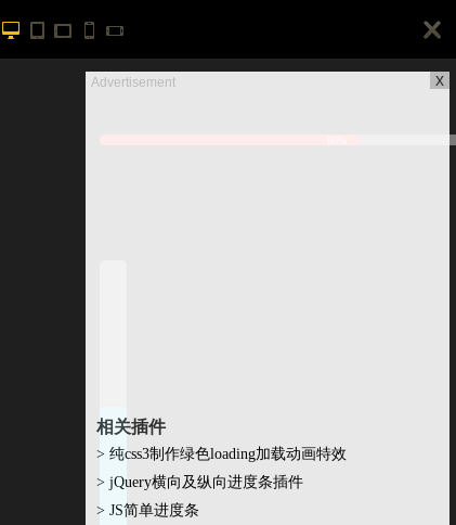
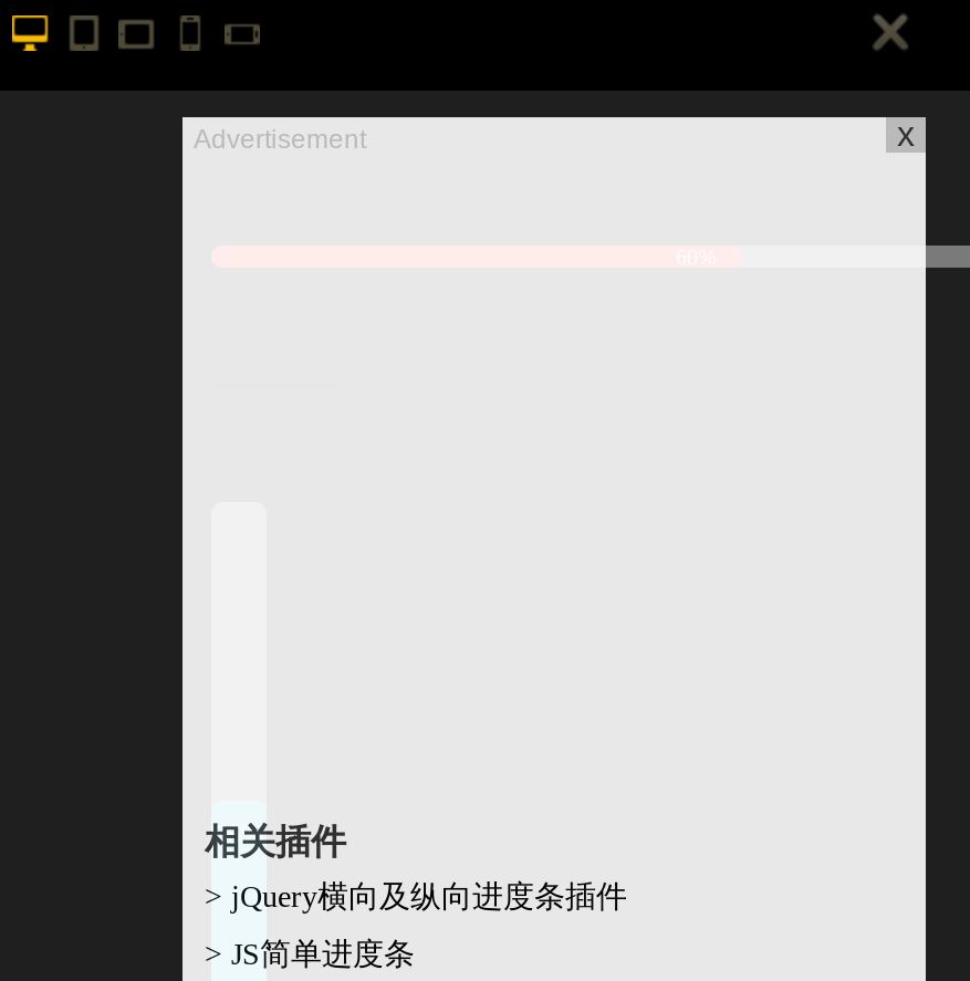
[96,446,347,462] >纯css3制作绿色loading加载动画特效 -> none

